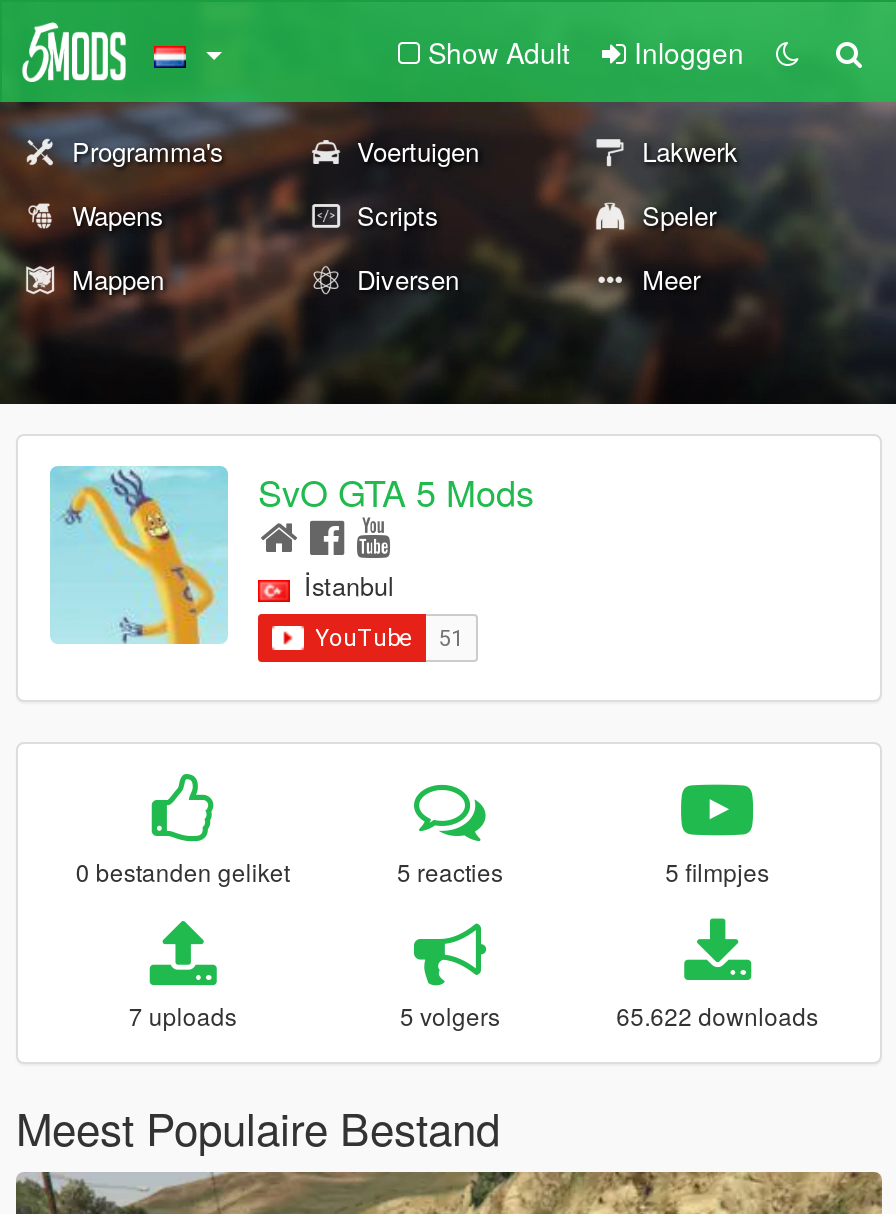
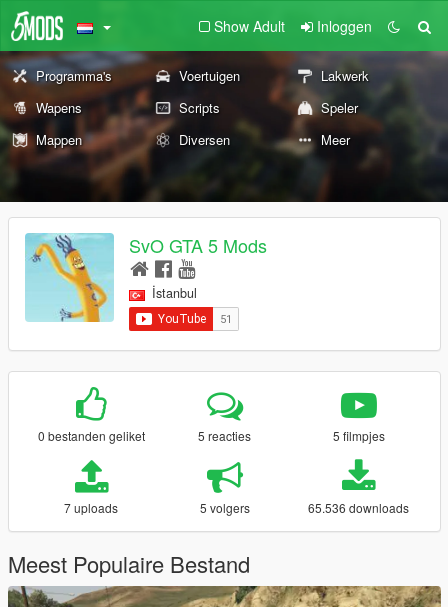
[616,999,818,1033] 65.622 downloads -> [308,499,409,516] 65.536 downloads

